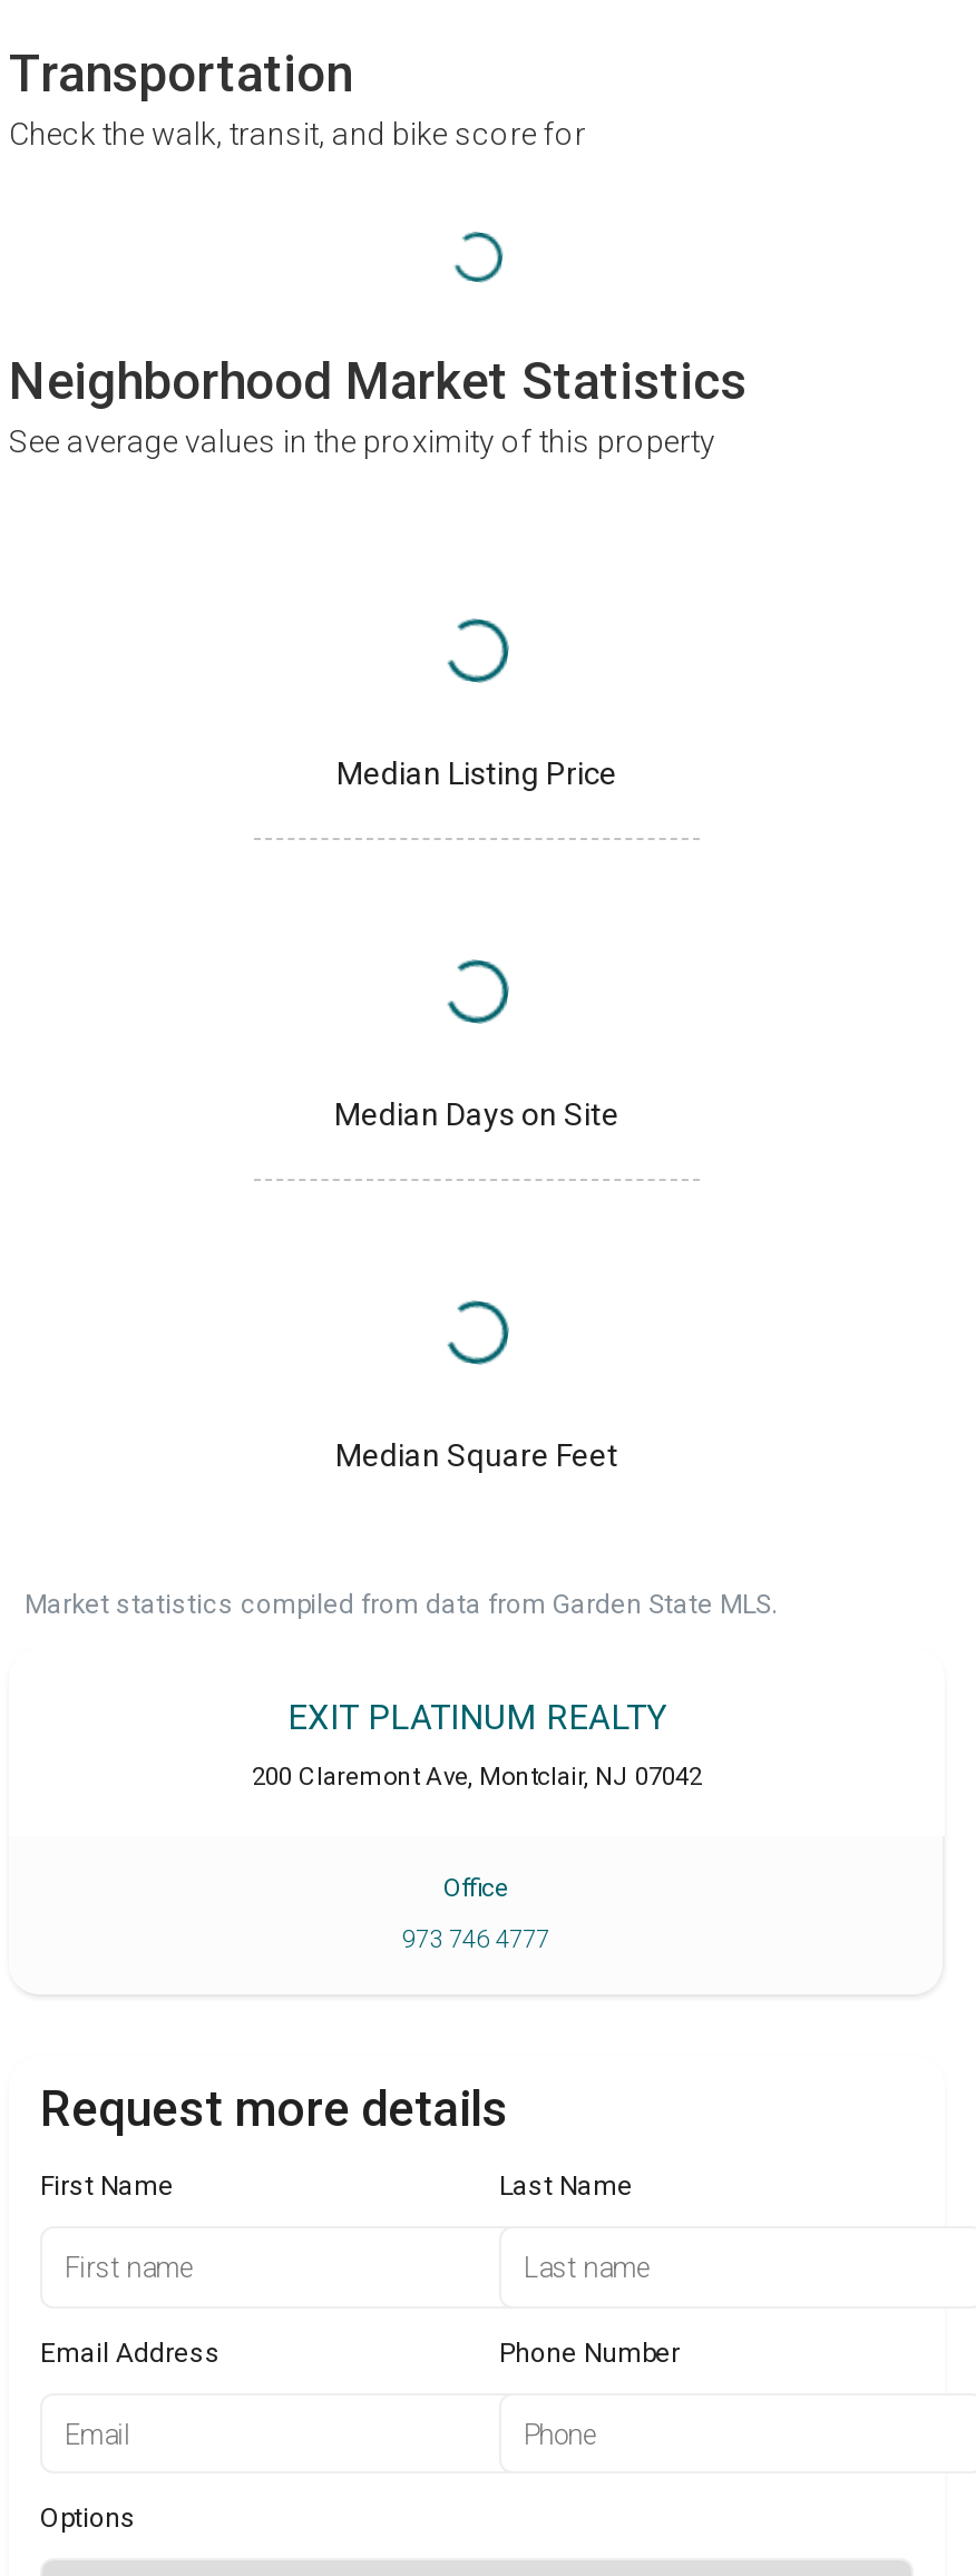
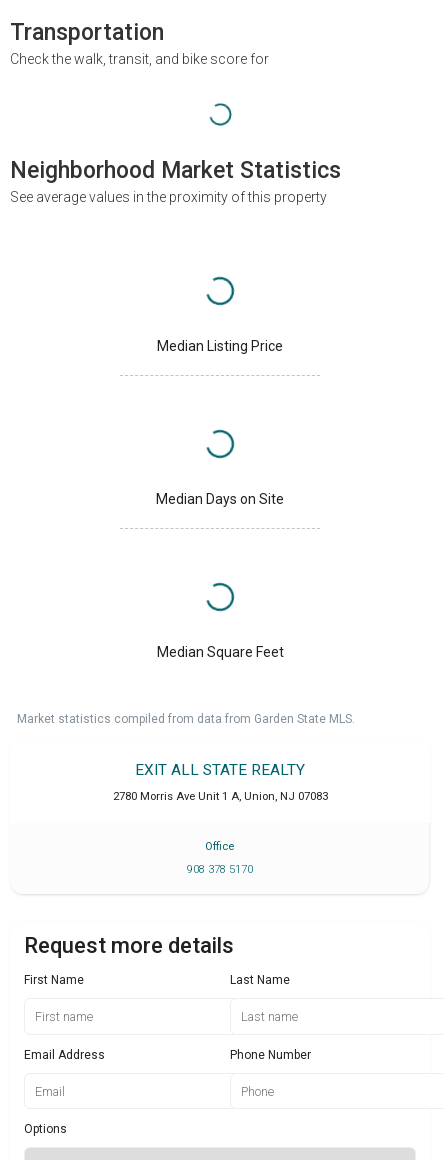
[287,1697,666,1737] EXIT PLATINUM REALTY -> [135,760,305,778] EXIT ALL STATE REALTY
[252,1762,702,1790] 200 Claremont Ave Montclair NJ 07042 -> [112,789,327,802] 2780 Morris Ave Unit 1 A Union NJ 07083
[402,1926,549,1955] 973 746 4777 -> [186,863,252,876] 908 378 5170

